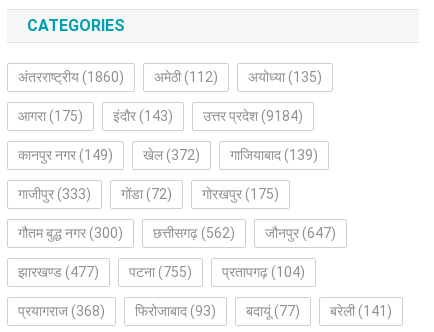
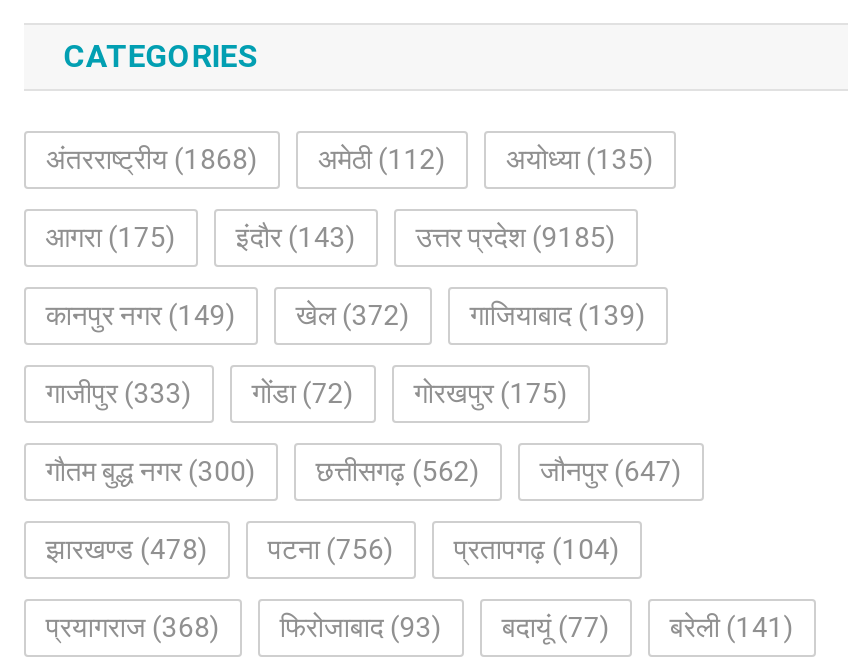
[18,69,322,85] अंतरराष्ट्रीय (1860) अमेठी (112) अयोध्या (135) -> [46,143,654,175] अंतरराष्ट्रीय (1868) अमेठी (112) अयोध्या (135)
[18,108,303,124] आगरा (175) इंदौर (143) उत्तर प्रदेश (9184) -> [46,221,616,253] आगरा (175) इंदौर (143) उत्तर प्रदेश (9185)
[18,264,99,280] झारखण्ड (477) -> [46,533,208,565] झारखण्ड (478)
[129,264,192,280] पटना (755) -> [268,533,394,565] पटना (756)

